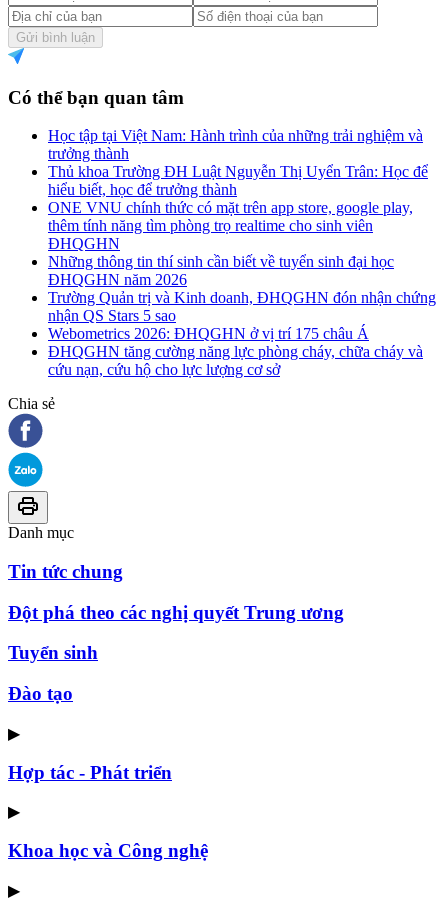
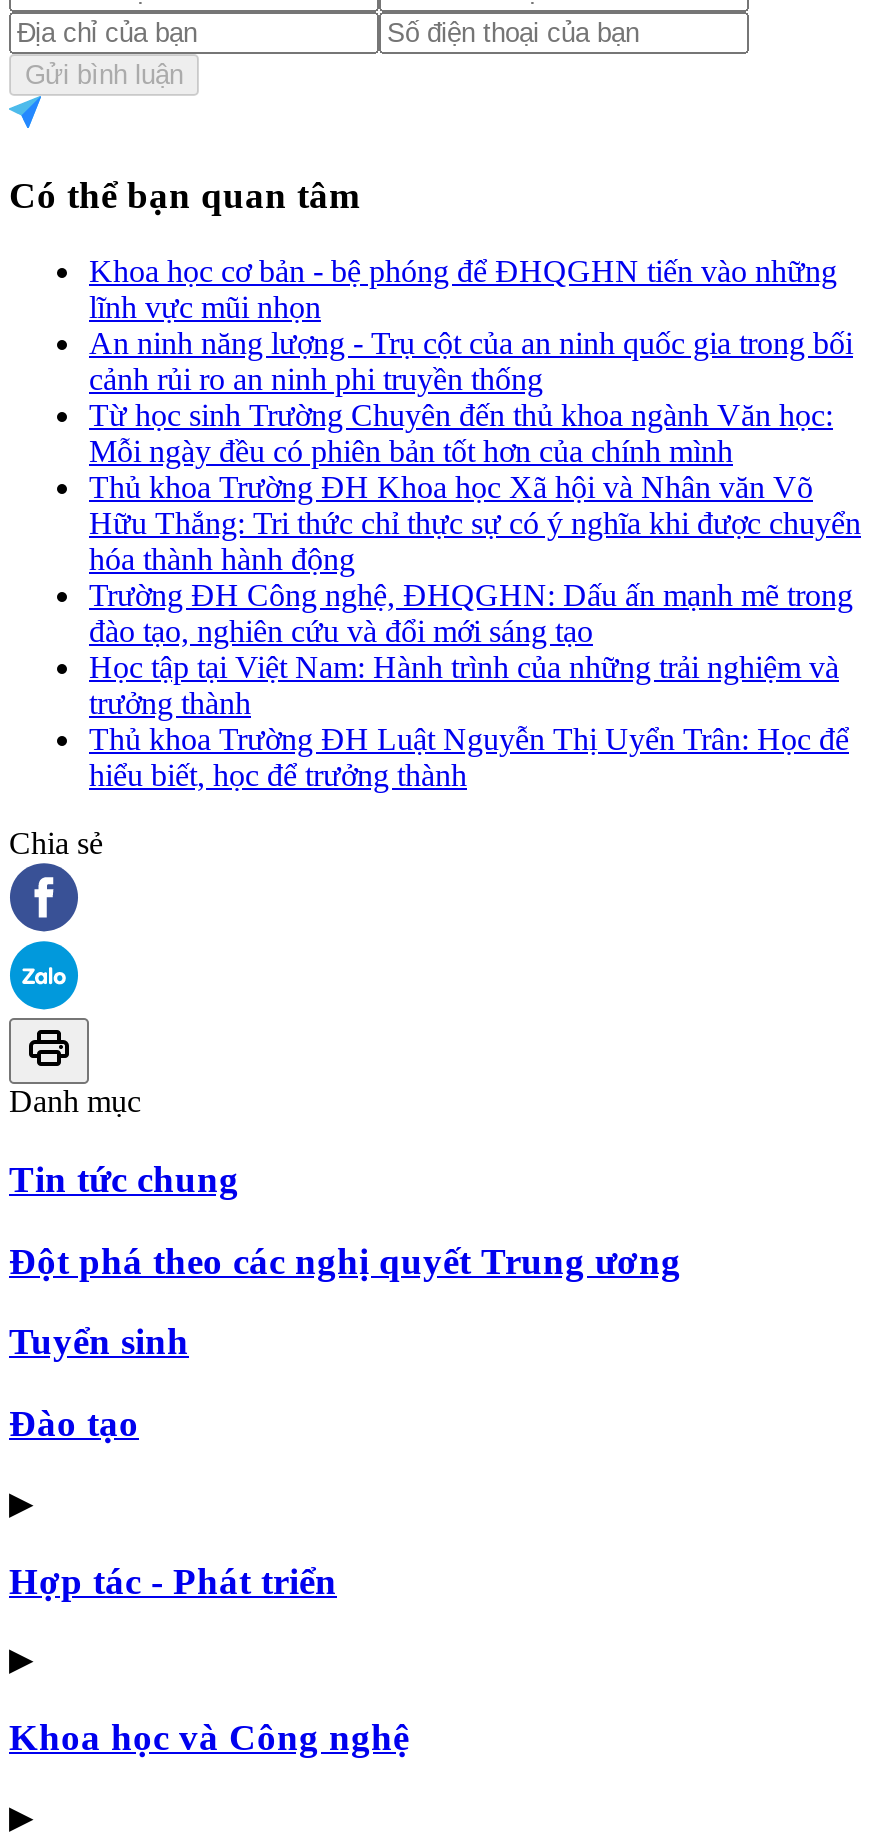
none -> [89,254,861,648] Khoa học cơ bản - bệ phóng để ĐHQGHN tiến vào những | lĩnh vực mũi nhọn | An ninh năng lượng - Trụ cột của an ninh quốc gia trong bối | cảnh rủi ro an ninh phi truyền thống | Từ học sinh Trường Chuyên đến thủ khoa ngành Văn học: | Mỗi ngày đều có phiên bản tốt hơn của chính mình | Thủ khoa Trường ĐH Khoa học Xã hội và Nhân văn Võ | Hữu Thắng: Tri thức chỉ thực sự có ý nghĩa khi được chuyển | hóa thành hành động | Trường ĐH Công nghệ, ĐHQGHN: Dấu ấn mạnh mẽ trong | đào tạo, nghiên cứu và đổi mới sáng tạo
moved [48,127,428,198] -> [89,650,849,792]: Học tập tại Việt Nam: Hành trình của những trải nghiệm và | trưởng thành | Thủ khoa Trường ĐH Luật Nguyễn Thị Uyển Trân: Học để | hiểu biết, học để trưởng thành
[48,199,436,378] ONE VNU chính thức có mặt trên app store, google play, | thêm tính năng tìm phòng trọ realtime cho sinh viên | ĐHQGHN | Những thông tin thí sinh cần biết về tuyển sinh đại học | ĐHQGHN năm 2026 | Trường Quản trị và Kinh doanh, ĐHQGHN đón nhận chứng | nhận QS Stars 5 sao | Webometrics 2026: ĐHQGHN ở vị trí 175 châu Á | ĐHQGHN tăng cường năng lực phòng cháy, chữa cháy và | cứu nạn, cứu hộ cho lực lượng cơ sở -> none

